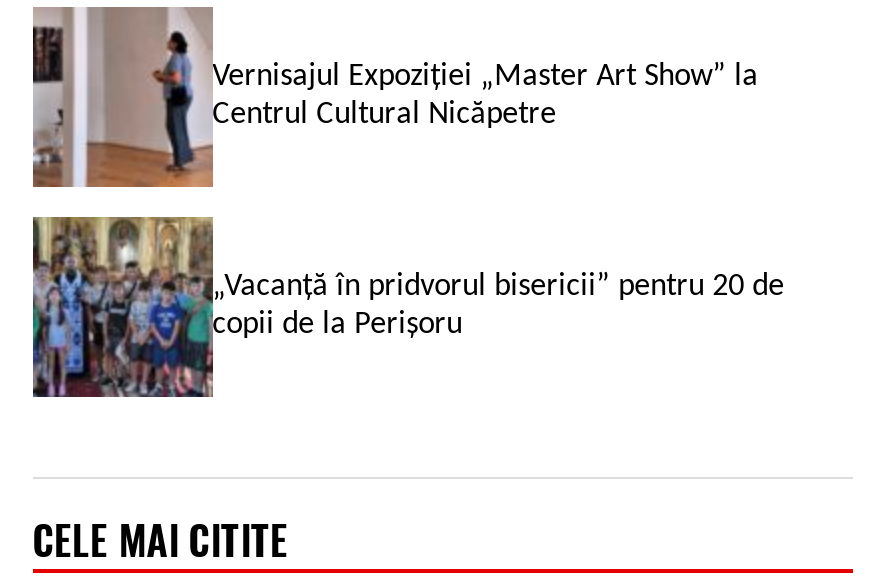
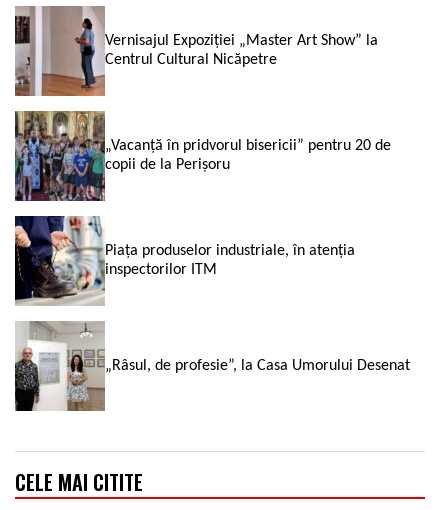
none -> [14,215,355,306] [image] | Piața produselor industriale, în atenția | inspectorilor ITM
none -> [14,321,410,412] [image] | „Râsul, de profesie”, la Casa Umorului Desenat

